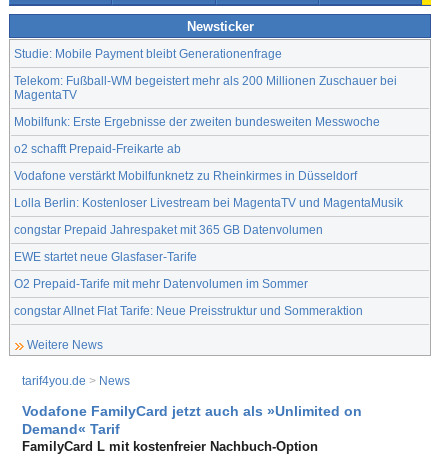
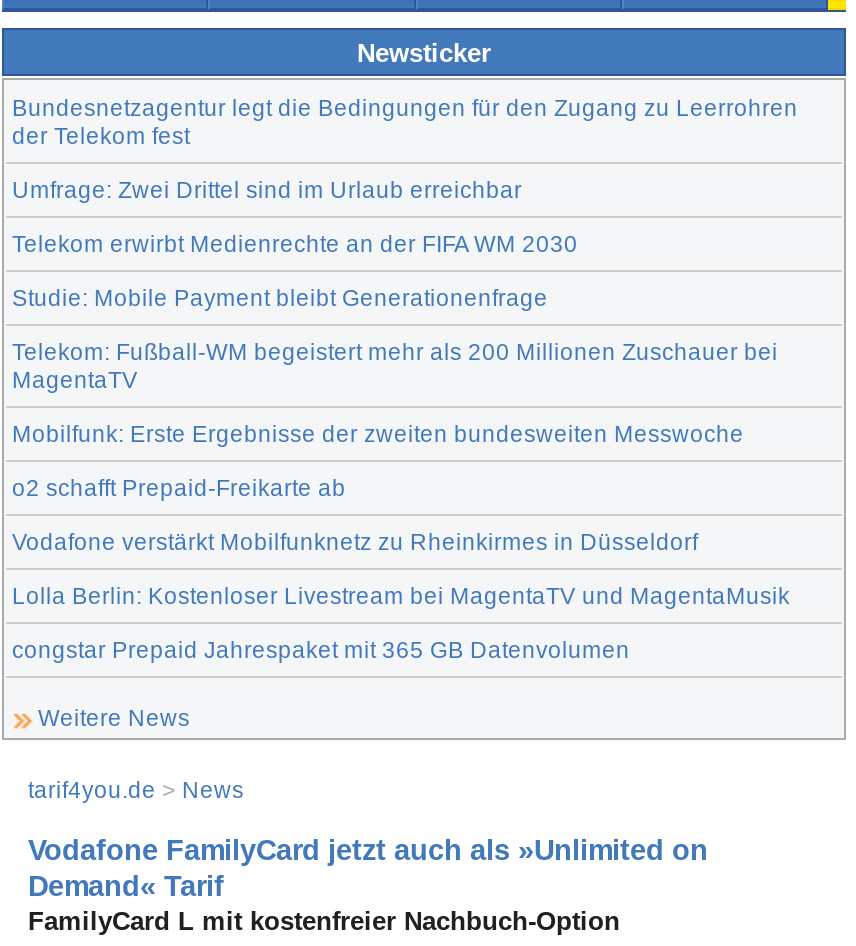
none -> [12,93,798,255] Bundesnetzagentur legt die Bedingungen für den Zugang zu Leerrohren | der Telekom fest | Umfrage: Zwei Drittel sind im Urlaub erreichbar | Telekom erwirbt Medienrechte an der FIFA WM 2030
moved [14,46,403,235] -> [12,283,790,661]: Studie: Mobile Payment bleibt Generationenfrage | Telekom: Fußball-WM begeistert mehr als 200 Millionen Zuschauer bei | MagentaTV | Mobilfunk: Erste Ergebnisse der zweiten bundesweiten Messwoche | o2 schafft Prepaid-Freikarte ab | Vodafone verstärkt Mobilfunknetz zu Rheinkirmes in Düsseldorf | Lolla Berlin: Kostenloser Livestream bei MagentaTV und MagentaMusik | congstar Prepaid Jahrespaket mit 365 GB Datenvolumen
[14,249,363,316] EWE startet neue Glasfaser-Tarife | O2 Prepaid-Tarife mit mehr Datenvolumen im Sommer | congstar Allnet Flat Tarife: Neue Preisstruktur und Sommeraktion -> none

